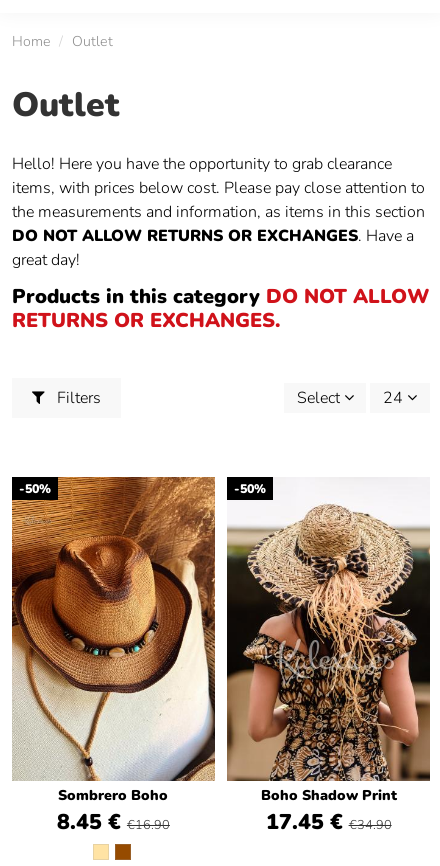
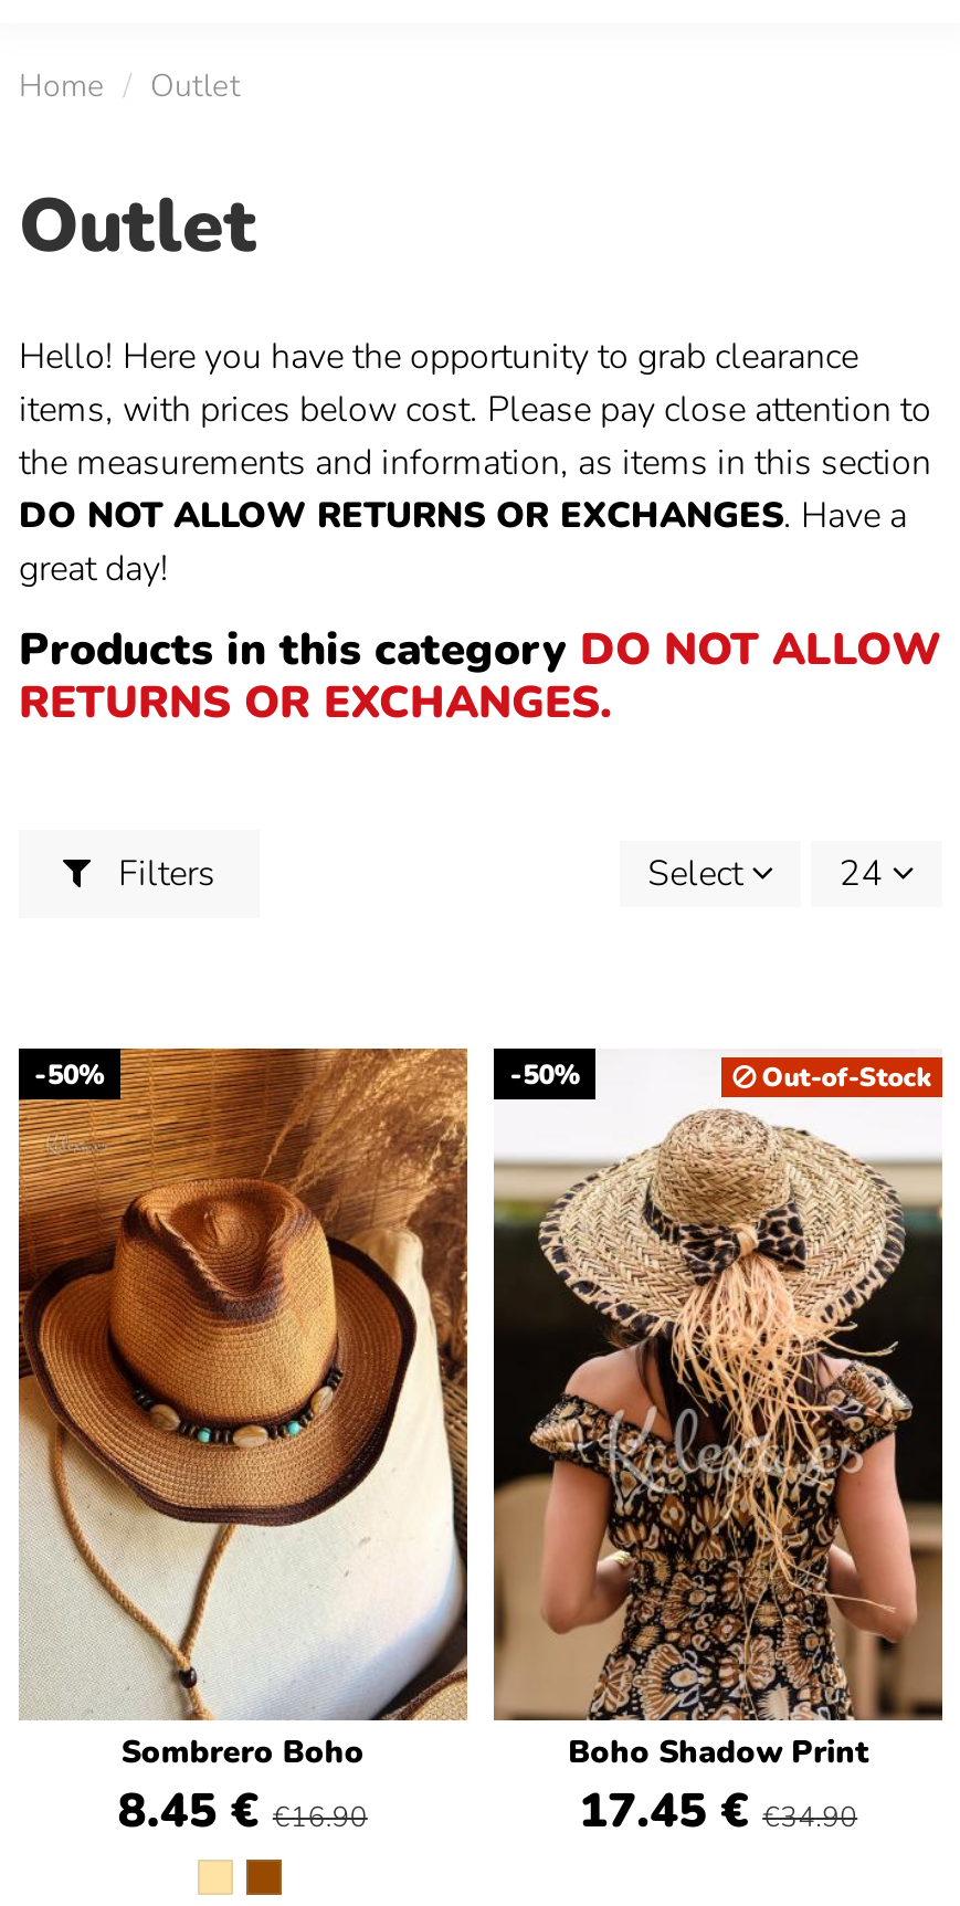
none -> [755,1060,932,1095] Out-of-Stock

